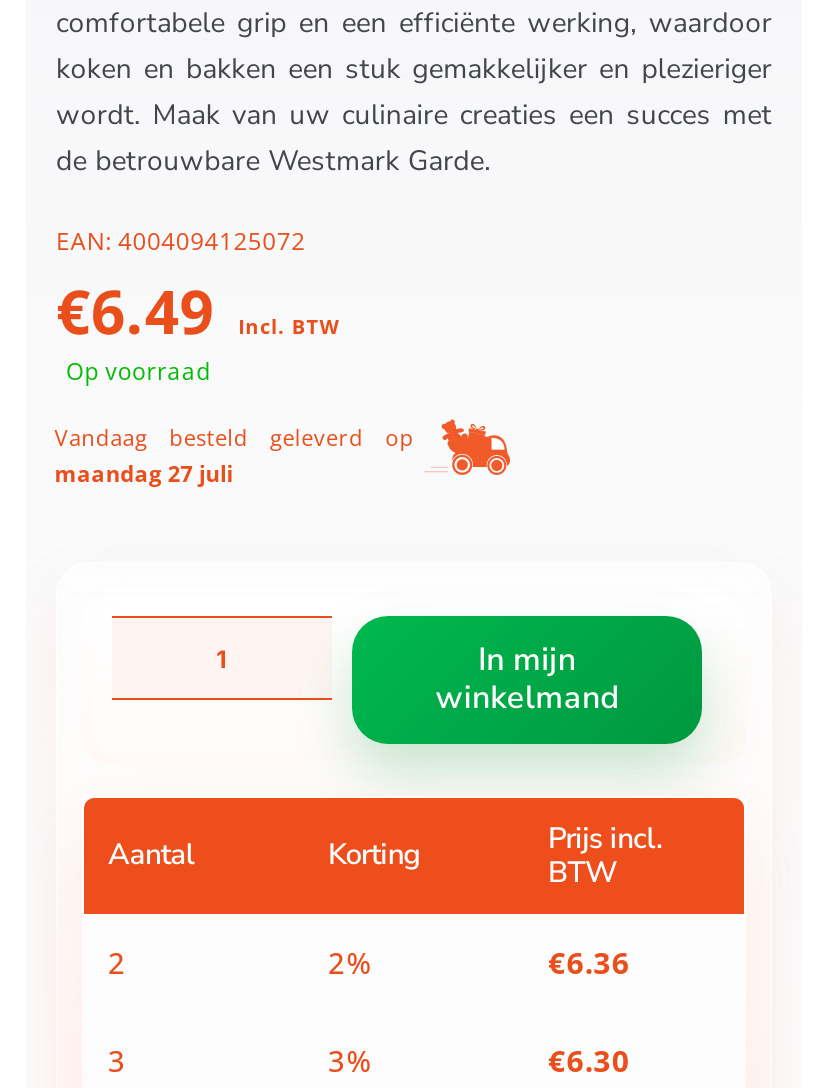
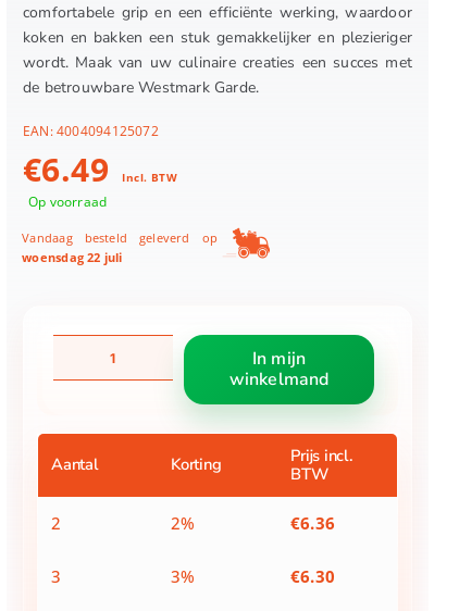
[54,459,233,489] maandag 27 juli -> [22,249,122,266] woensdag 22 juli

